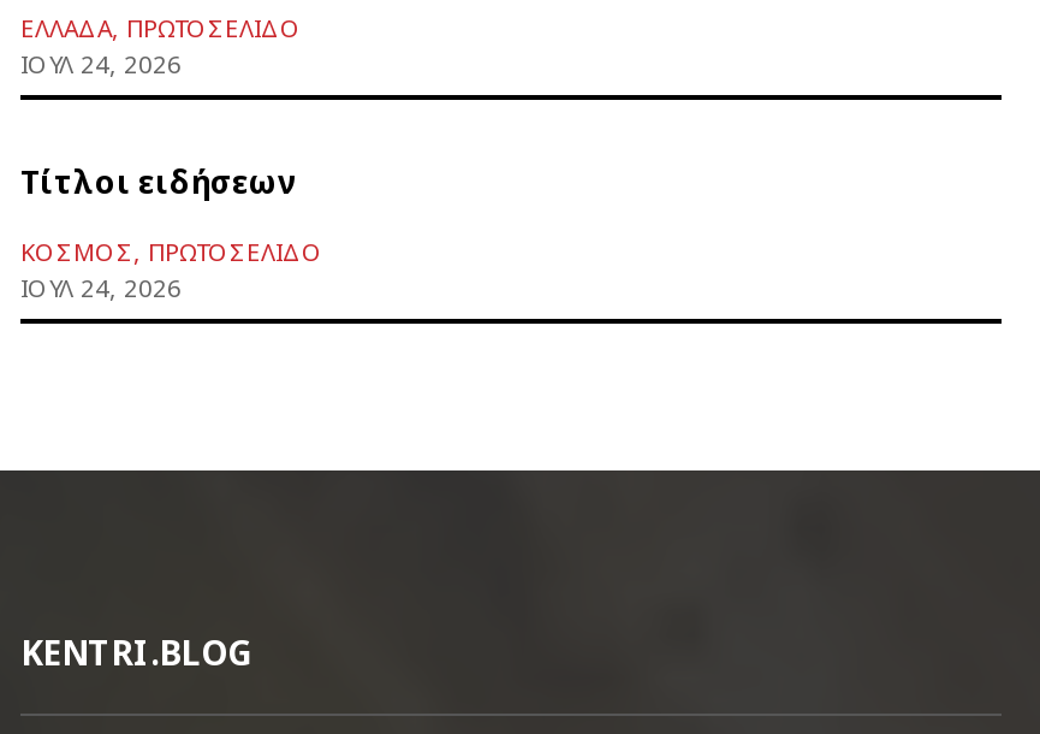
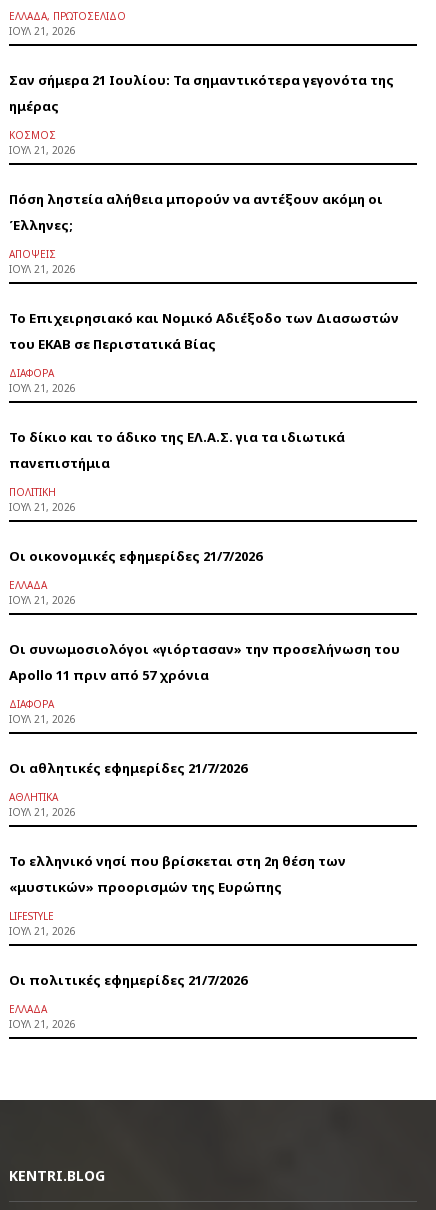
[20,47,323,305] ΙΟΎΛ 24, 2026 | Τίτλοι ειδήσεων | ΚΌΣΜΟΣ, ΠΡΩΤΟΣΈΛΙΔΟ | ΙΟΎΛ 24, 2026 -> [9,24,400,1031] ΙΟΎΛ 21, 2026 | Σαν σήμερα 21 Ιουλίου: Τα σημαντικότερα γεγονότα της | ημέρας | ΚΌΣΜΟΣ | ΙΟΎΛ 21, 2026 | Πόση ληστεία αλήθεια μπορούν να αντέξουν ακόμη οι | Έλληνες; | ΑΠΌΨΕΙΣ | ΙΟΎΛ 21, 2026 | Το Επιχειρησιακό και Νομικό Αδιέξοδο των Διασωστών | του ΕΚΑΒ σε Περιστατικά Βίας | ΔΙΆΦΟΡΑ | ΙΟΎΛ 21, 2026 | Το δίκιο και το άδικο της ΕΛ.Α.Σ. για τα ιδιωτικά | πανεπιστήμια | ΠΟΛΙΤΙΚΉ | ΙΟΎΛ 21, 2026 | Οι οικονομικές εφημερίδες 21/7/2026 | ΕΛΛΆΔΑ | ΙΟΎΛ 21, 2026 | Οι συνωμοσιολόγοι «γιόρτασαν» την προσελήνωση του | Apollo 11 πριν από 57 χρόνια | ΔΙΆΦΟΡΑ | ΙΟΎΛ 21, 2026 | Οι αθλητικές εφημερίδες 21/7/2026 | ΑΘΛΗΤΙΚΆ | ΙΟΎΛ 21, 2026 | Το ελληνικό νησί που βρίσκεται στη 2η θέση των | «μυστικών» προορισμών της Ευρώπης | LIFESTYLE | ΙΟΎΛ 21, 2026 | Οι πολιτικές εφημερίδες 21/7/2026 | ΕΛΛΆΔΑ | ΙΟΎΛ 21, 2026

